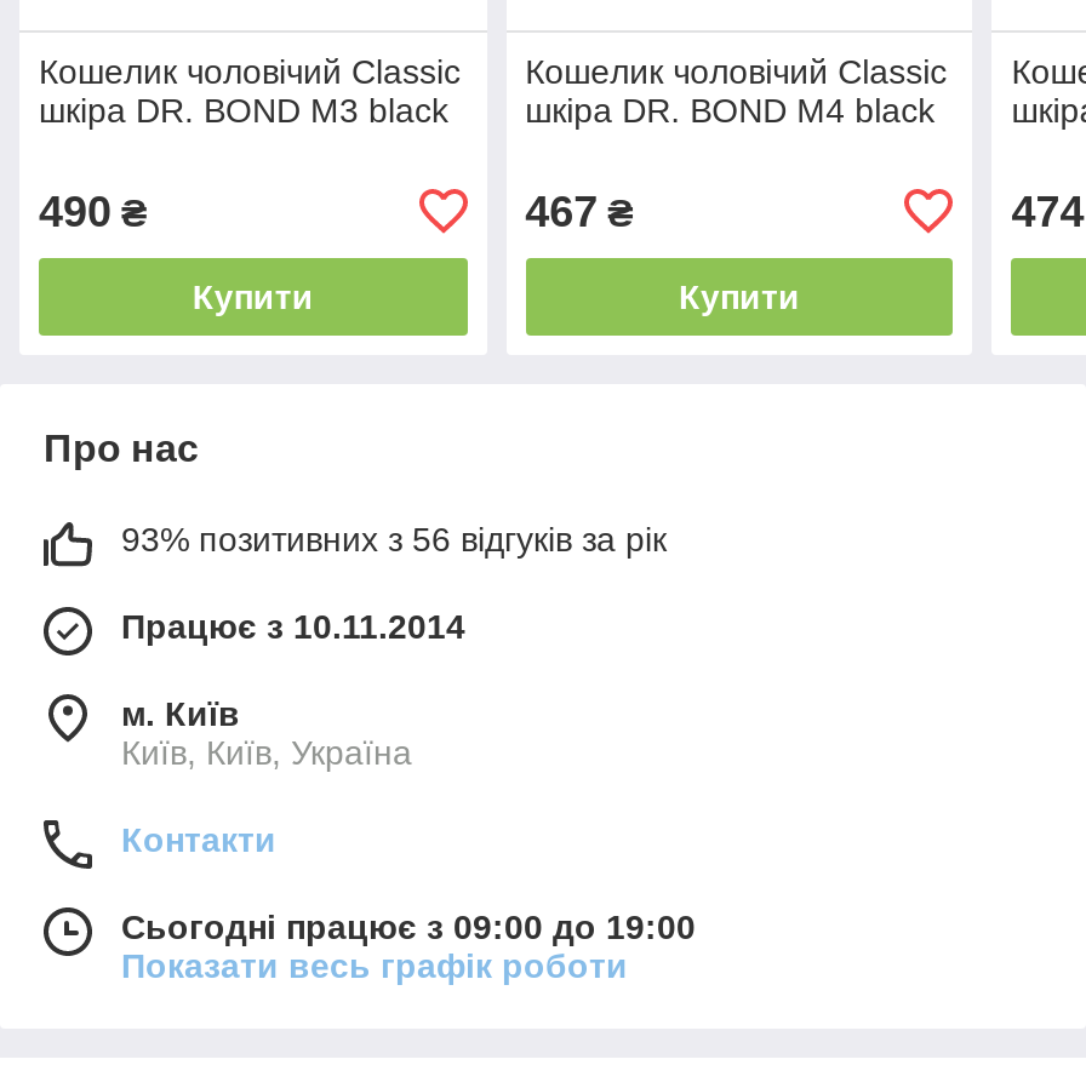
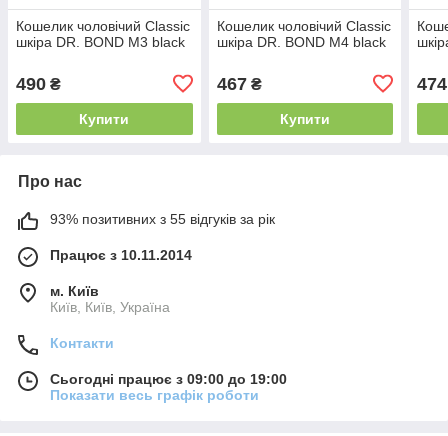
[121,519,667,558] 93% позитивних з 56 відгуків за рік -> [50,211,275,227] 93% позитивних з 55 відгуків за рік

